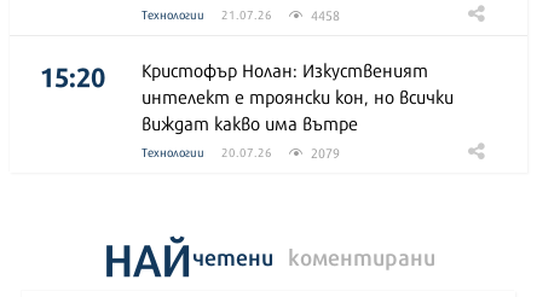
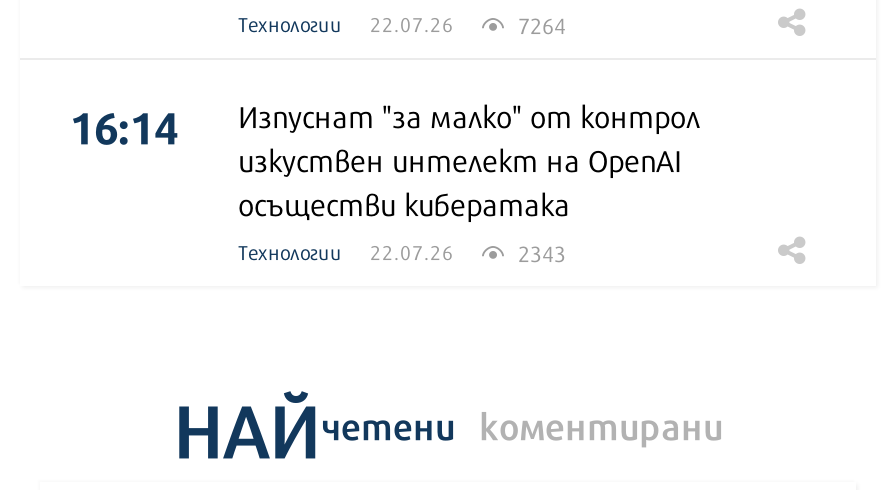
[221,5,340,24] 21.07.26 | 4458 -> [370,8,566,40] 22.07.26 | 7264
[40,53,454,135] 15:20 | Кристофър Нолан: Изкуственият | интелект е троянски кон, но всички | виждат какво има вътре -> [70,88,700,224] 16:14 | Изпуснат "за малко" от контрол | изкуствен интелект на OpenAI | осъществи кибератака
[221,143,272,161] 20.07.26 -> [370,237,454,267] 22.07.26
[307,142,340,162] 2079 -> [512,236,566,268] 2343

